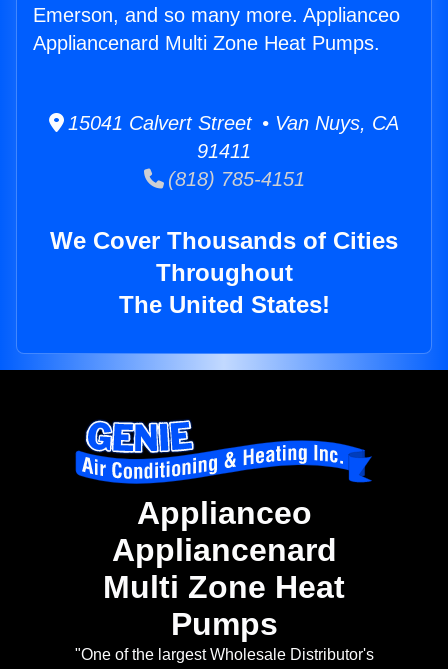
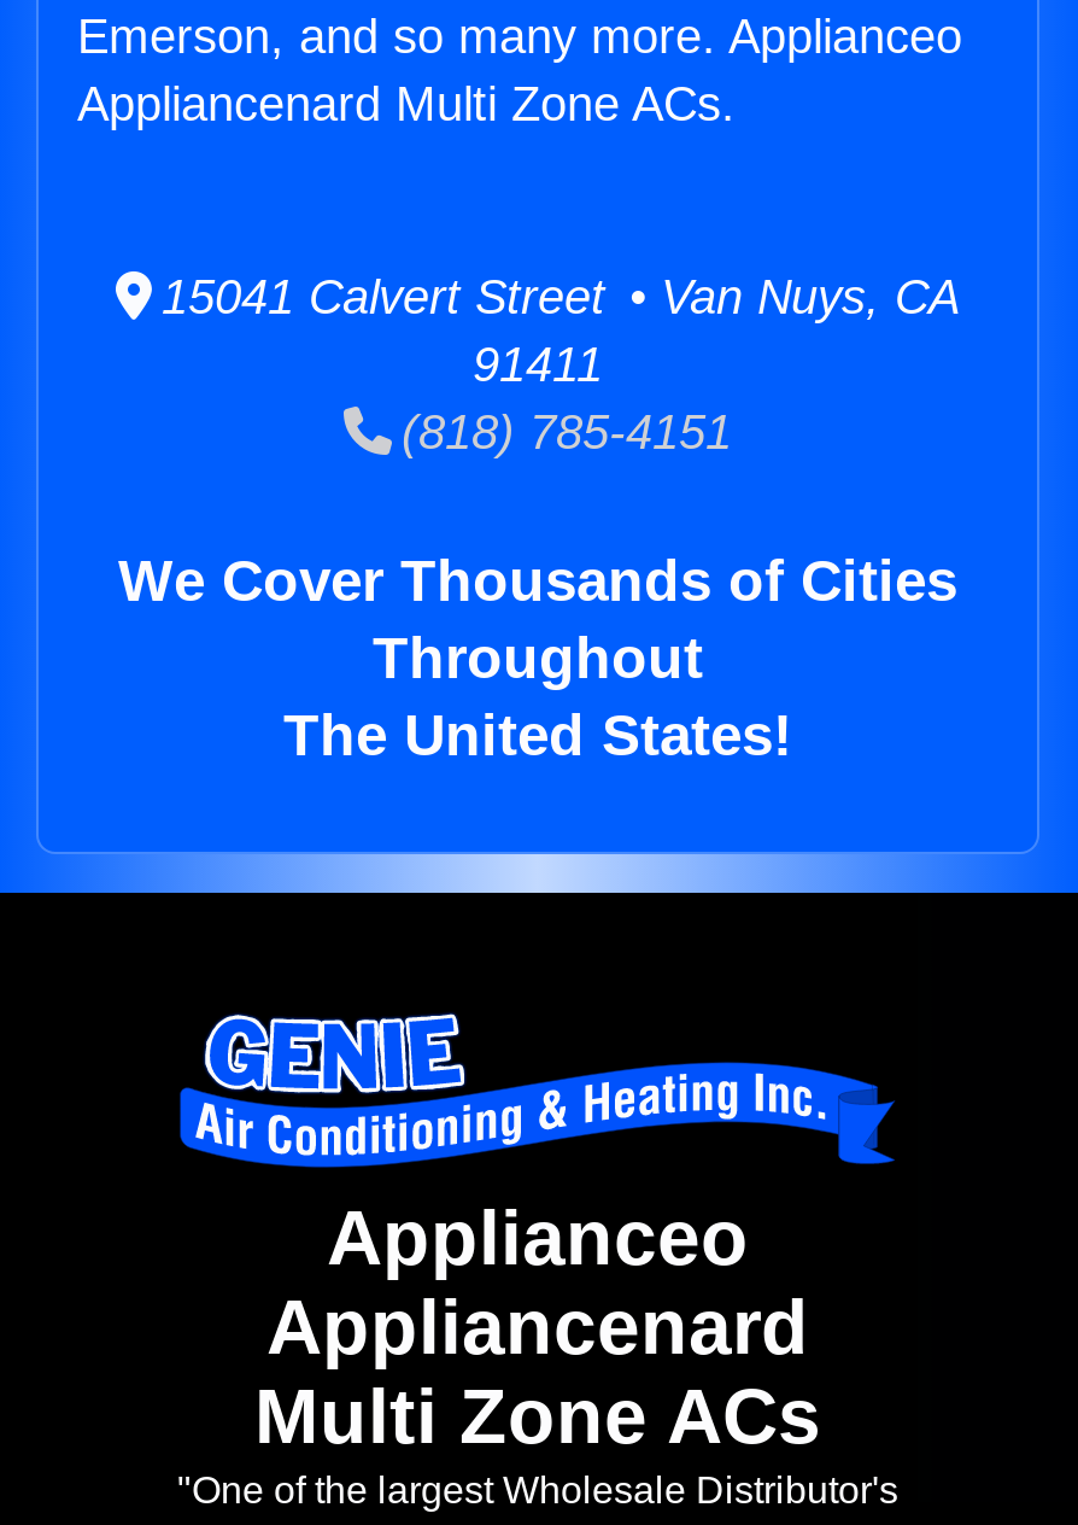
[33,32,380,54] Appliancenard Multi Zone Heat Pumps. -> [77,77,736,131] Appliancenard Multi Zone ACs.
[103,569,345,642] Multi Zone Heat | Pumps -> [254,1374,821,1461] Multi Zone ACs

